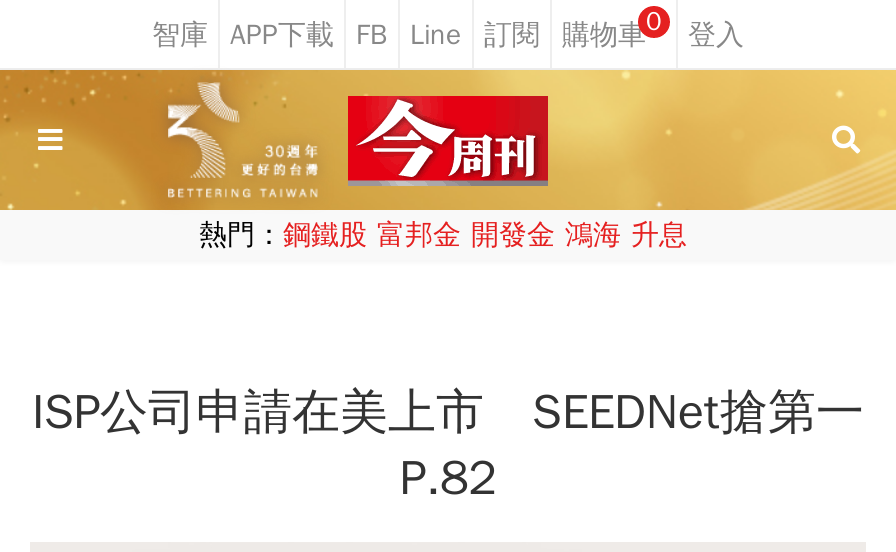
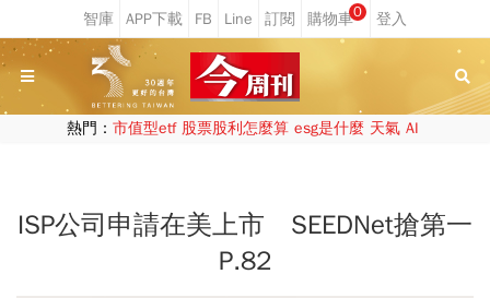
[199,218,687,252] 熱門：鋼鐵股 富邦金 開發金 鴻海 升息 -> [66,119,418,138] 熱門：市值型etf 股票股利怎麼算 esg是什麼 天氣 AI

